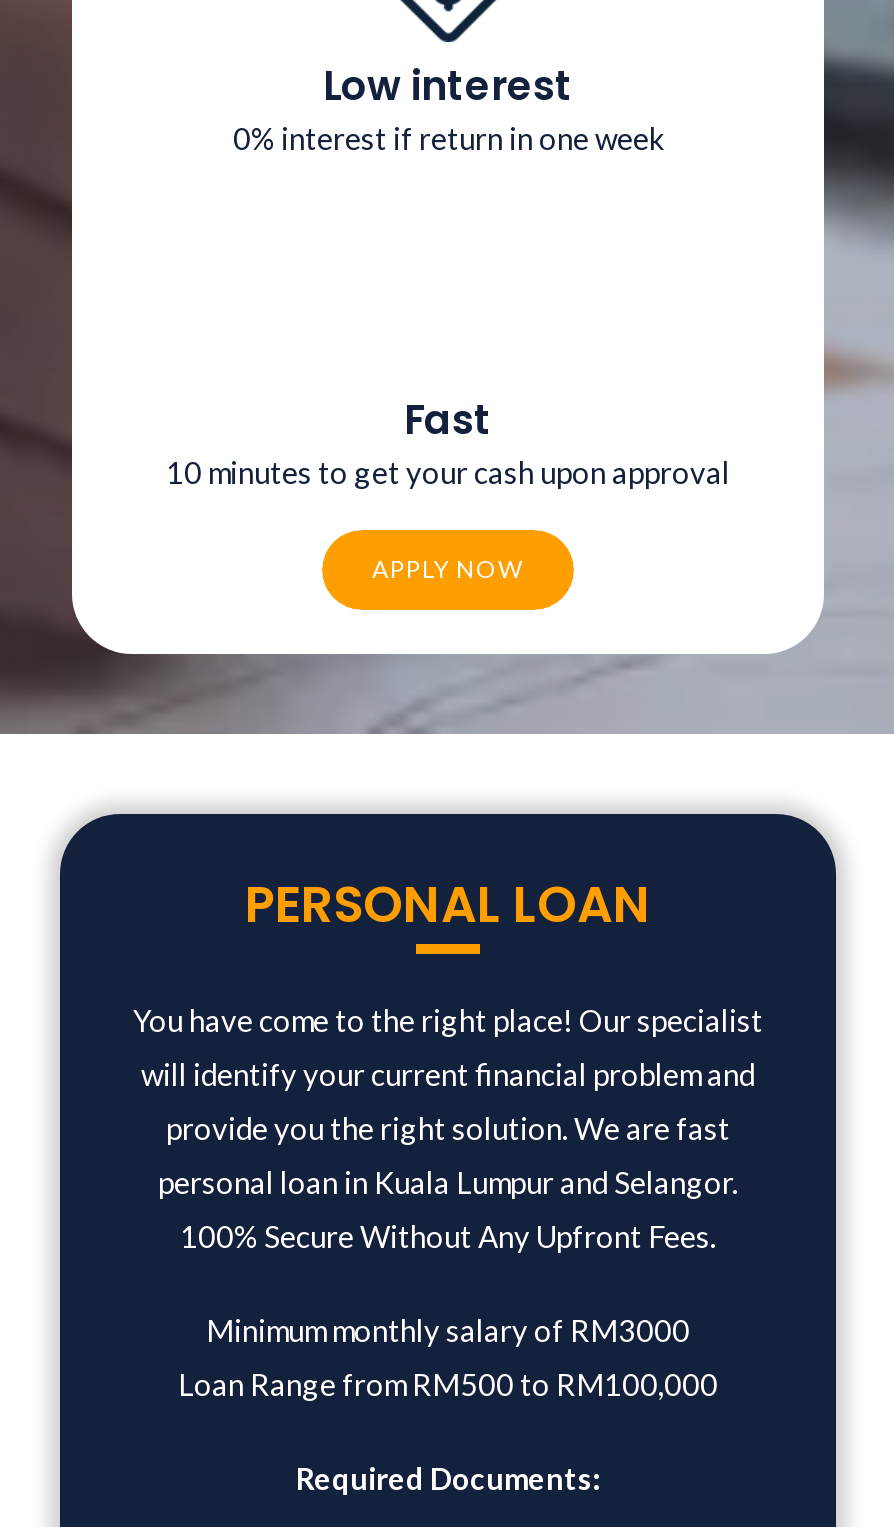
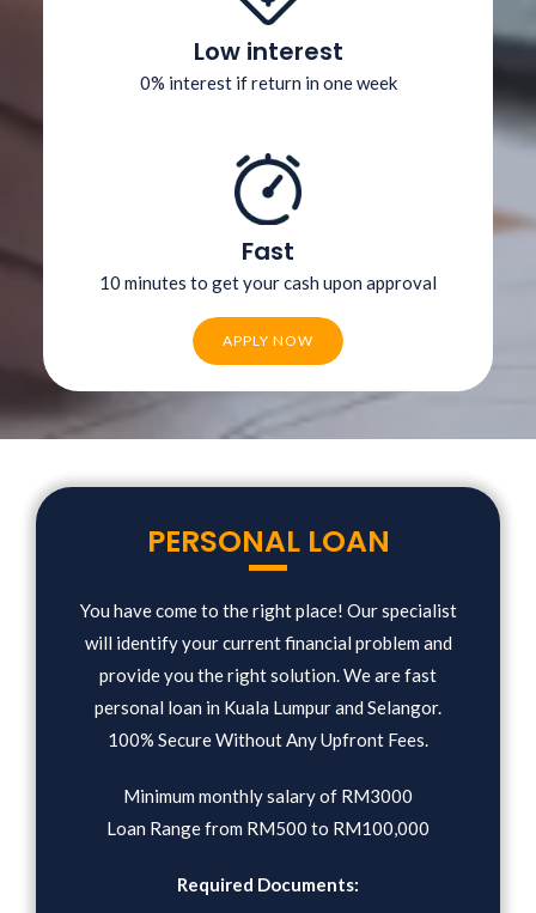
none -> [233,152,303,226] [image]

